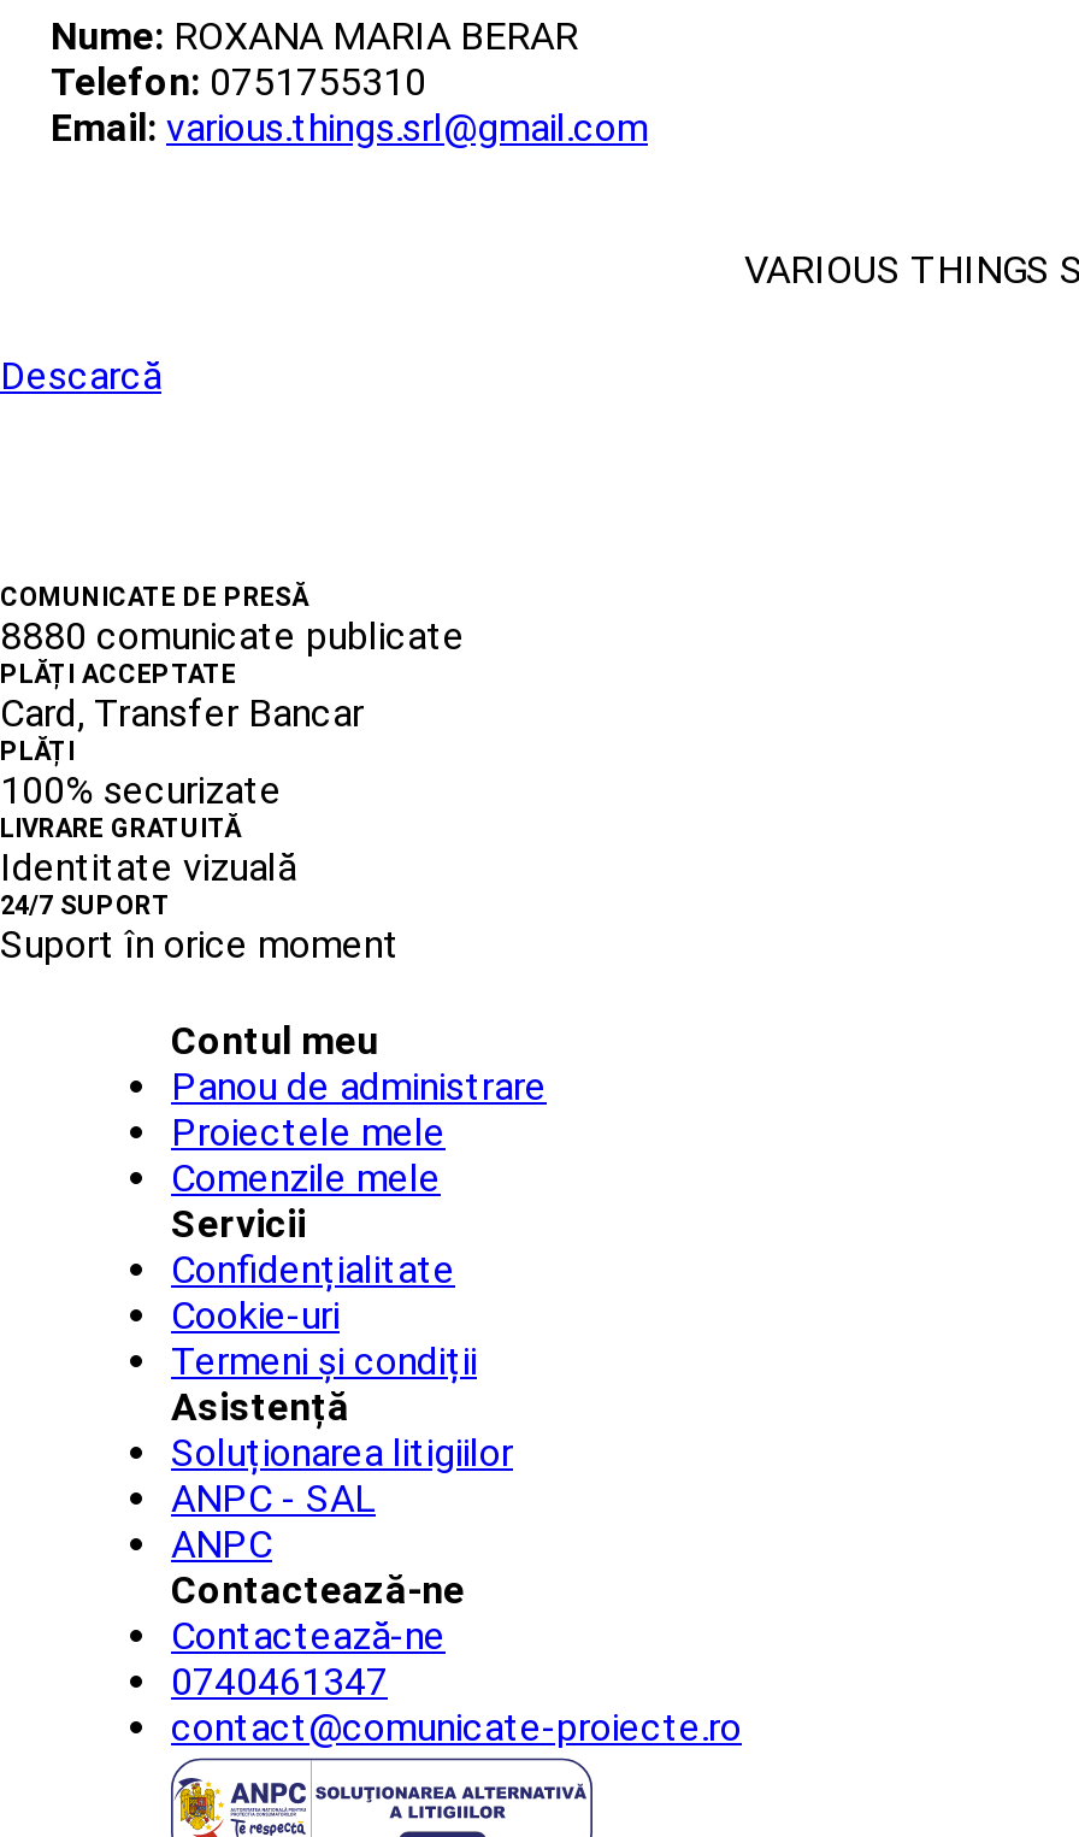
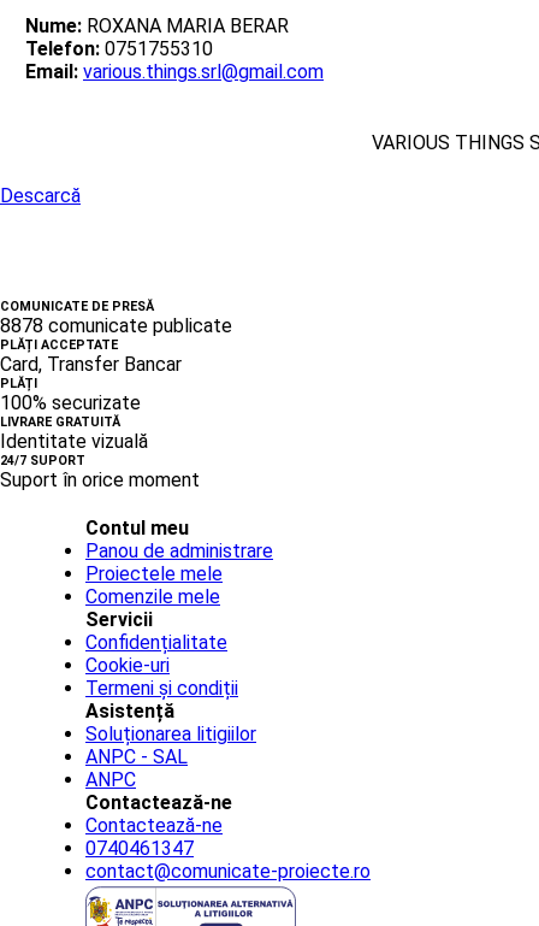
[0,612,465,658] 8880 comunicate publicate -> [0,314,232,337] 8878 comunicate publicate

